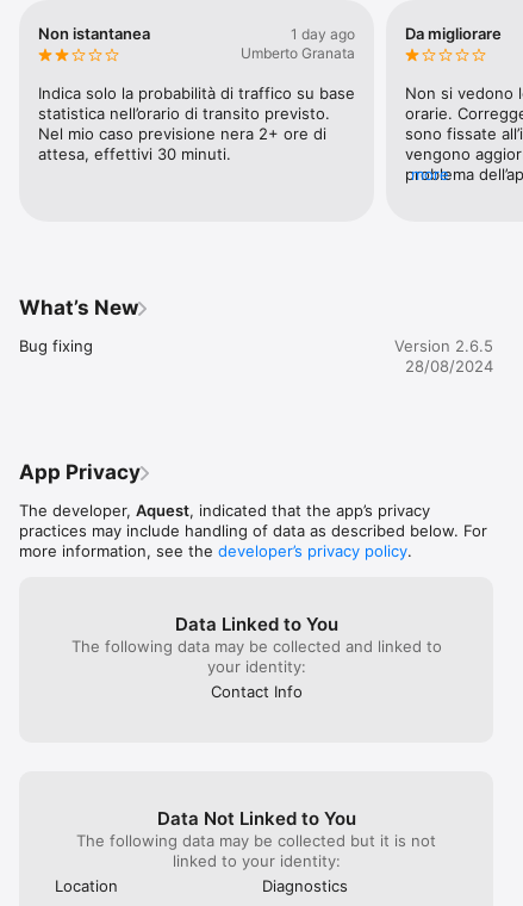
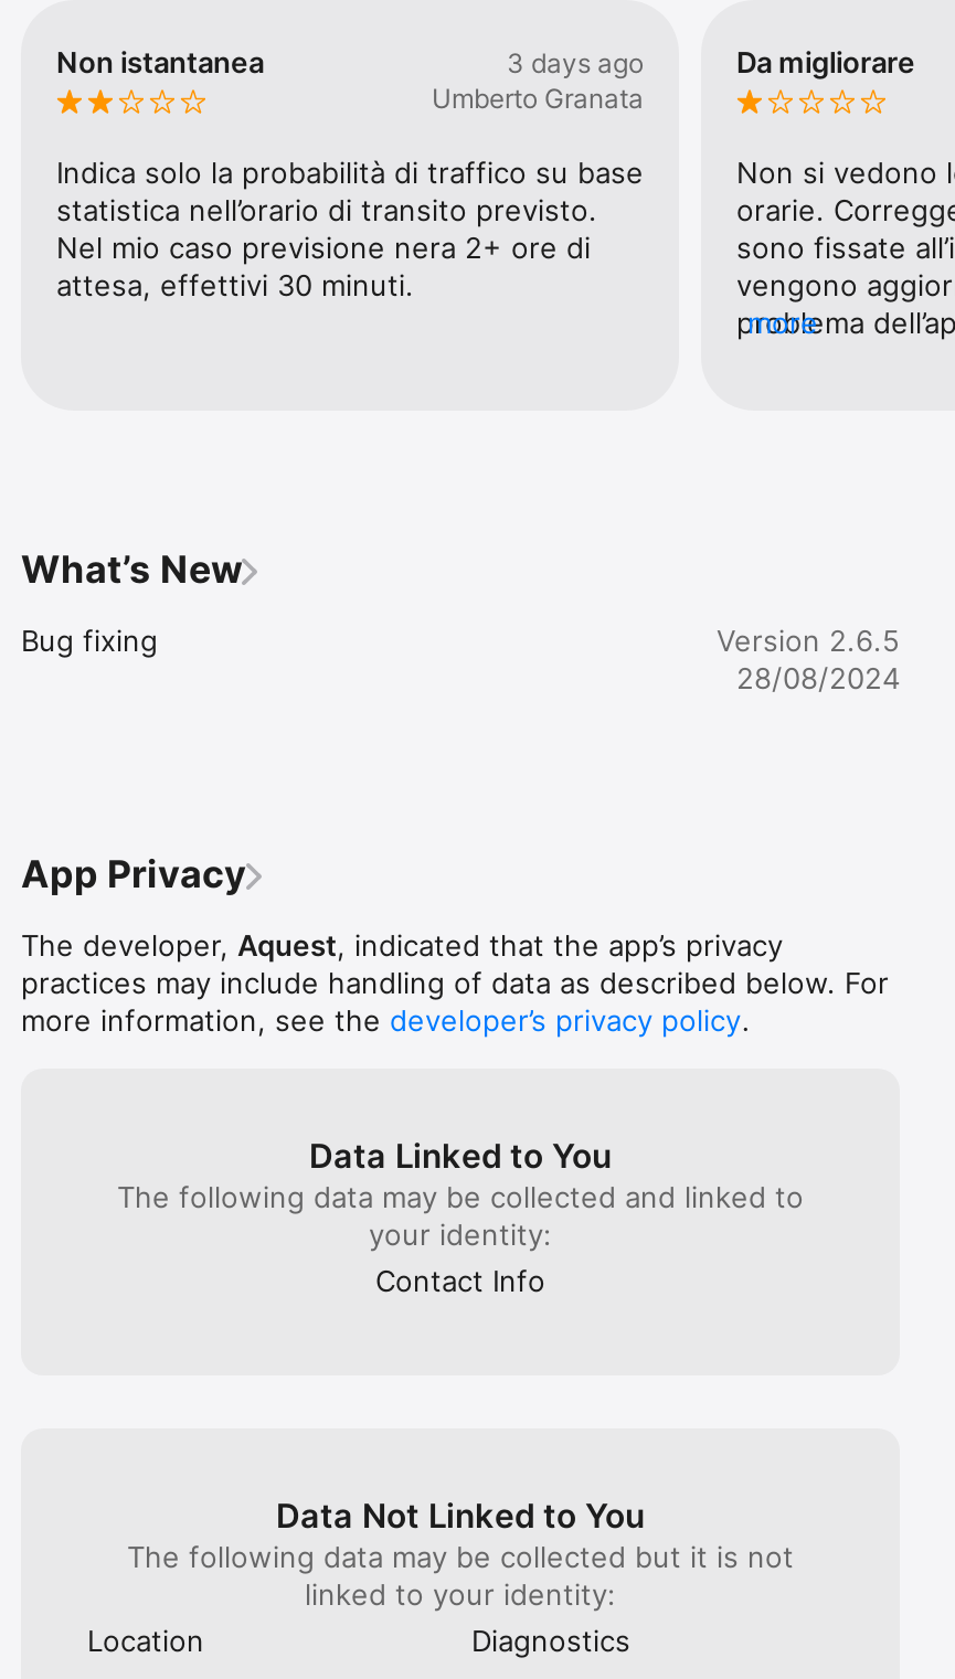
[291,25,355,43] 1 day ago -> [507,46,644,79] 3 days ago

